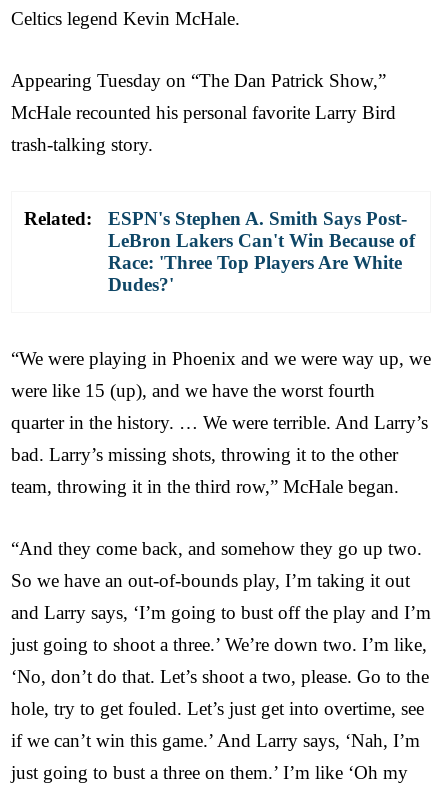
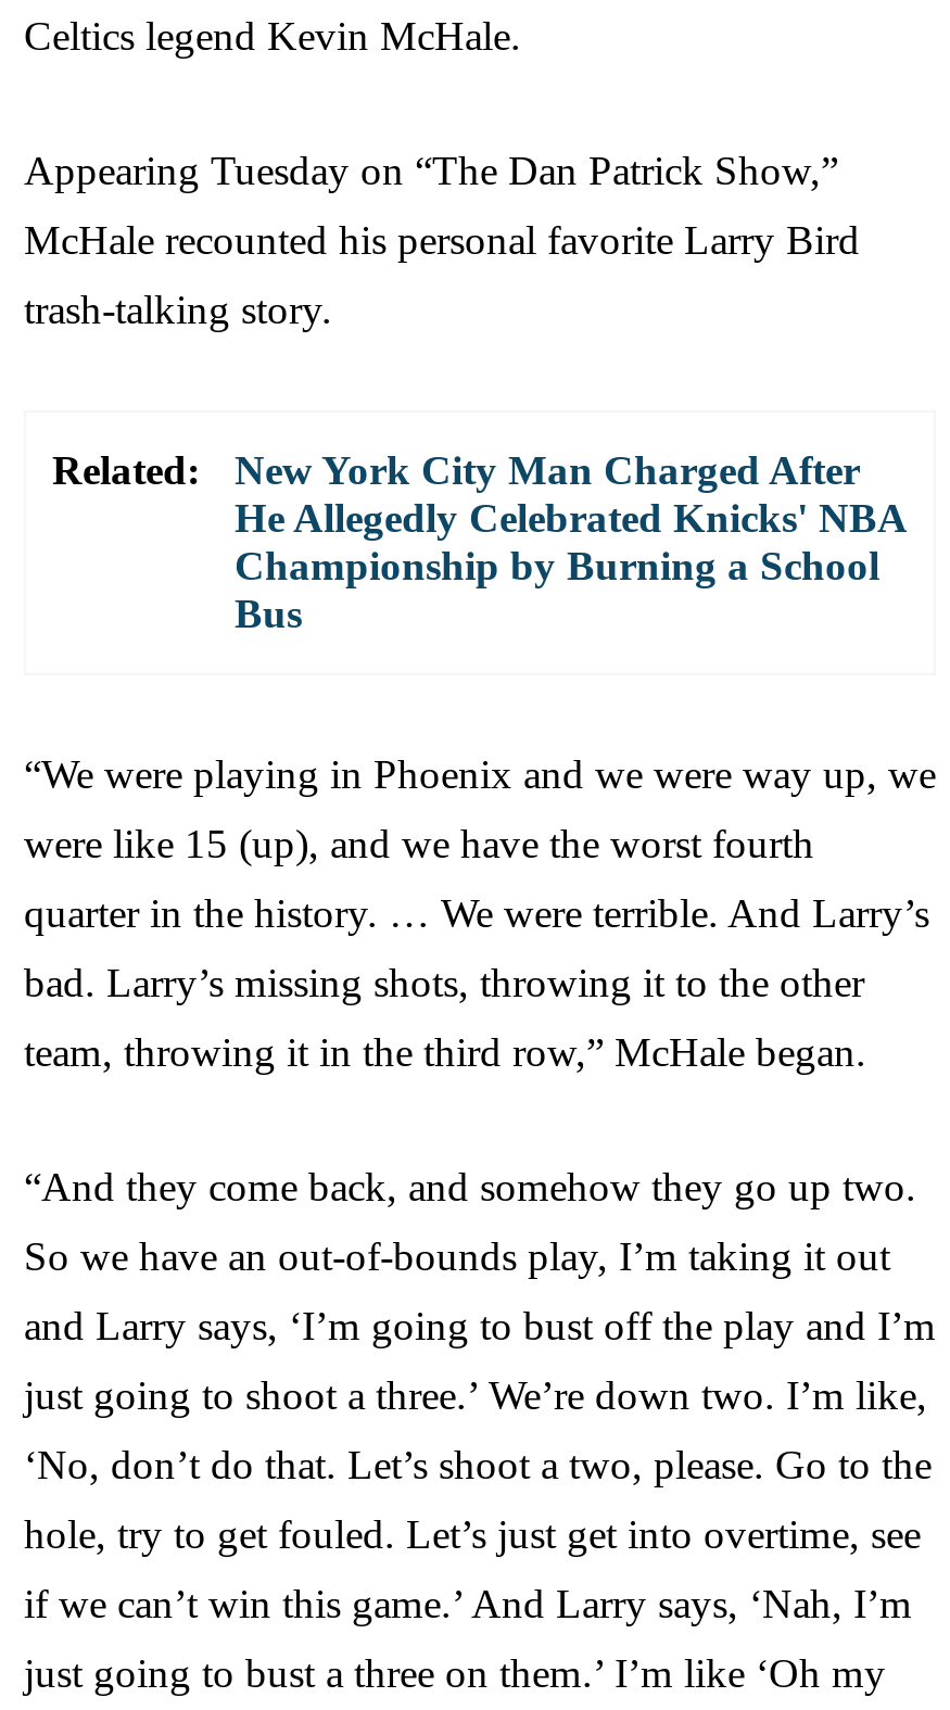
[108,208,415,295] ESPN's Stephen A. Smith Says Post- | LeBron Lakers Can't Win Because of | Race: 'Three Top Players Are White | Dudes?' -> [235,446,905,635] New York City Man Charged After | He Allegedly Celebrated Knicks' NBA | Championship by Burning a School | Bus

